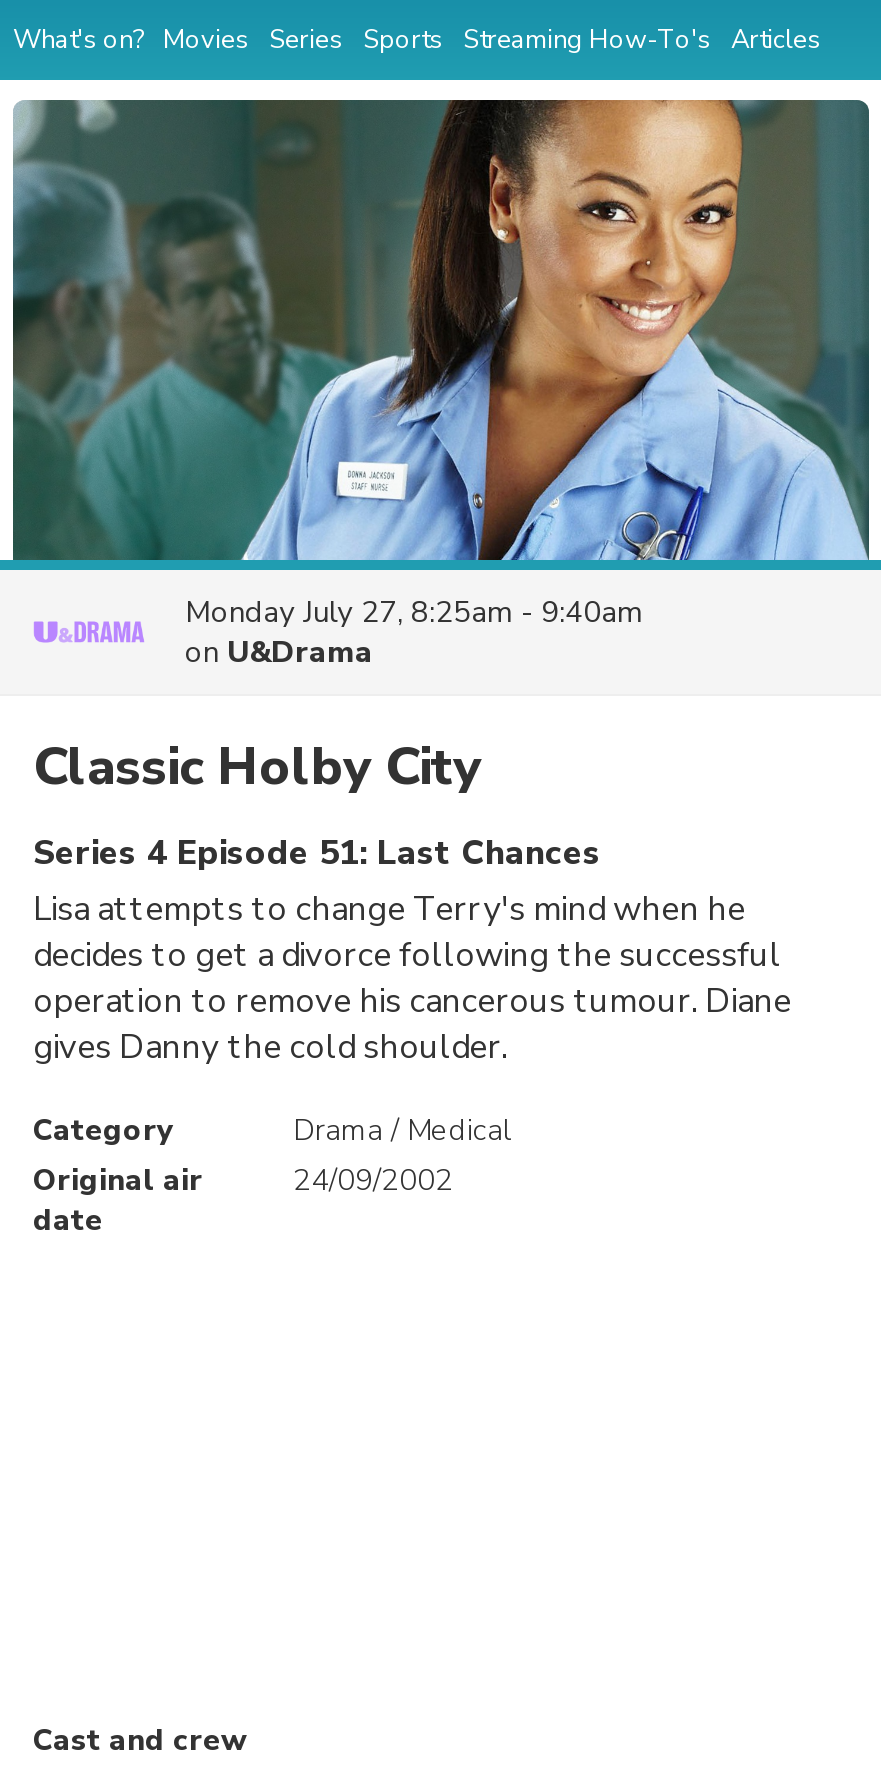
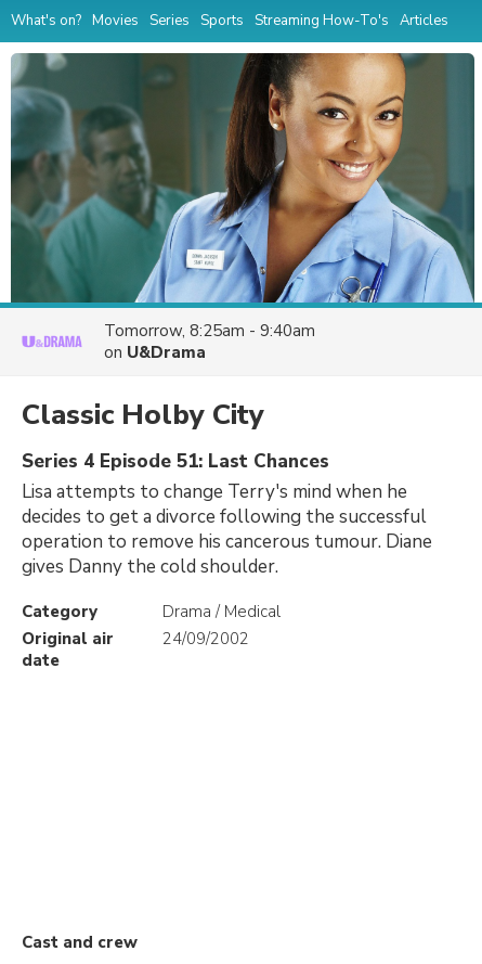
[185,592,643,632] Monday July 27, 8:25am - 9:40am -> [104,320,315,342] Tomorrow, 8:25am - 9:40am

